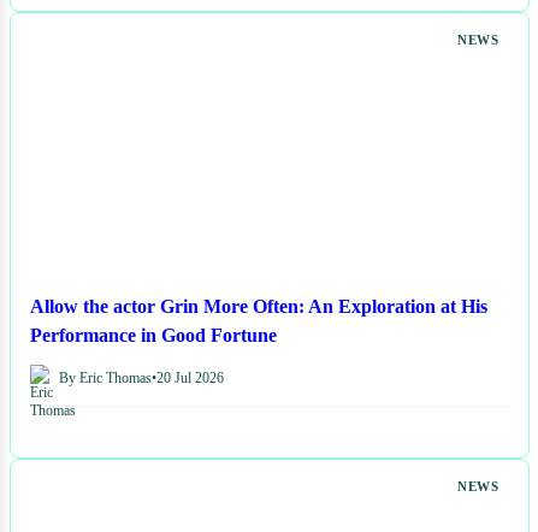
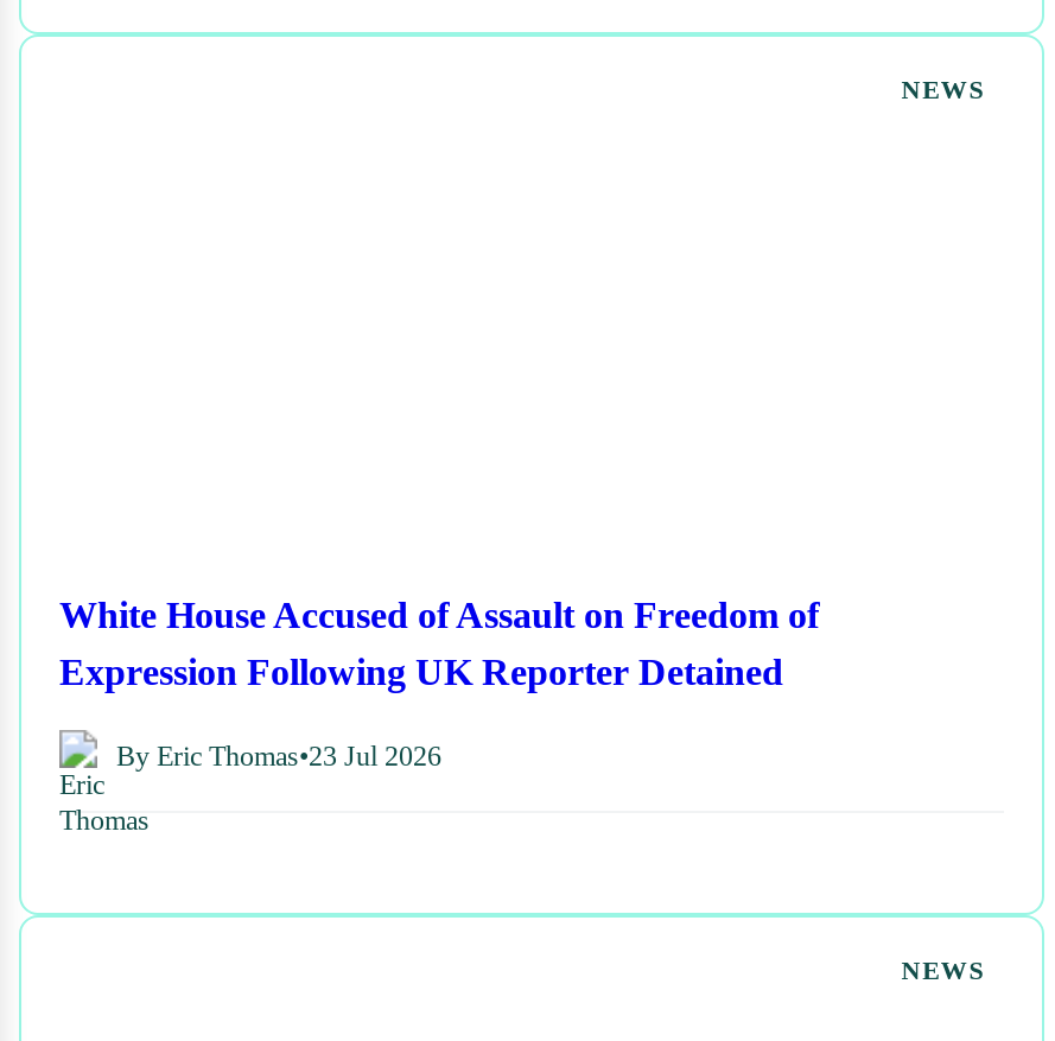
[30,296,487,345] Allow the actor Grin More Often: An Exploration at His | Performance in Good Fortune -> [59,594,819,692] White House Accused of Assault on Freedom of | Expression Following UK Reporter Detained
[59,370,224,387] By Eric Thomas•20 Jul 2026 -> [116,740,441,773] By Eric Thomas•23 Jul 2026

